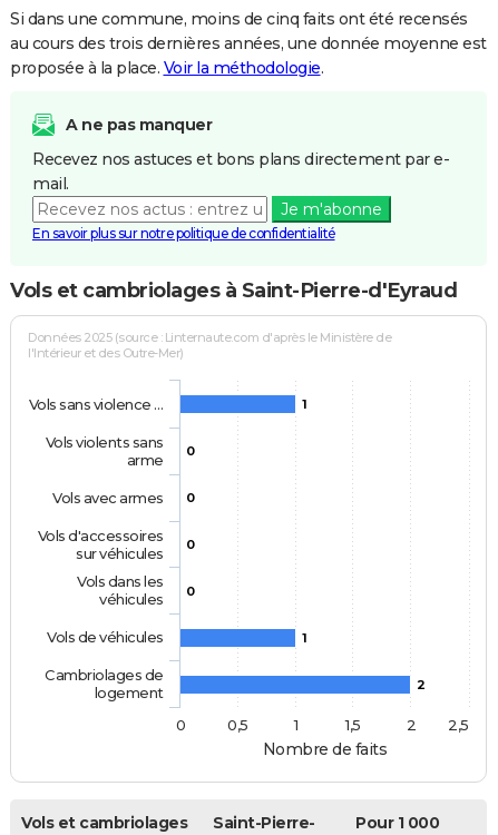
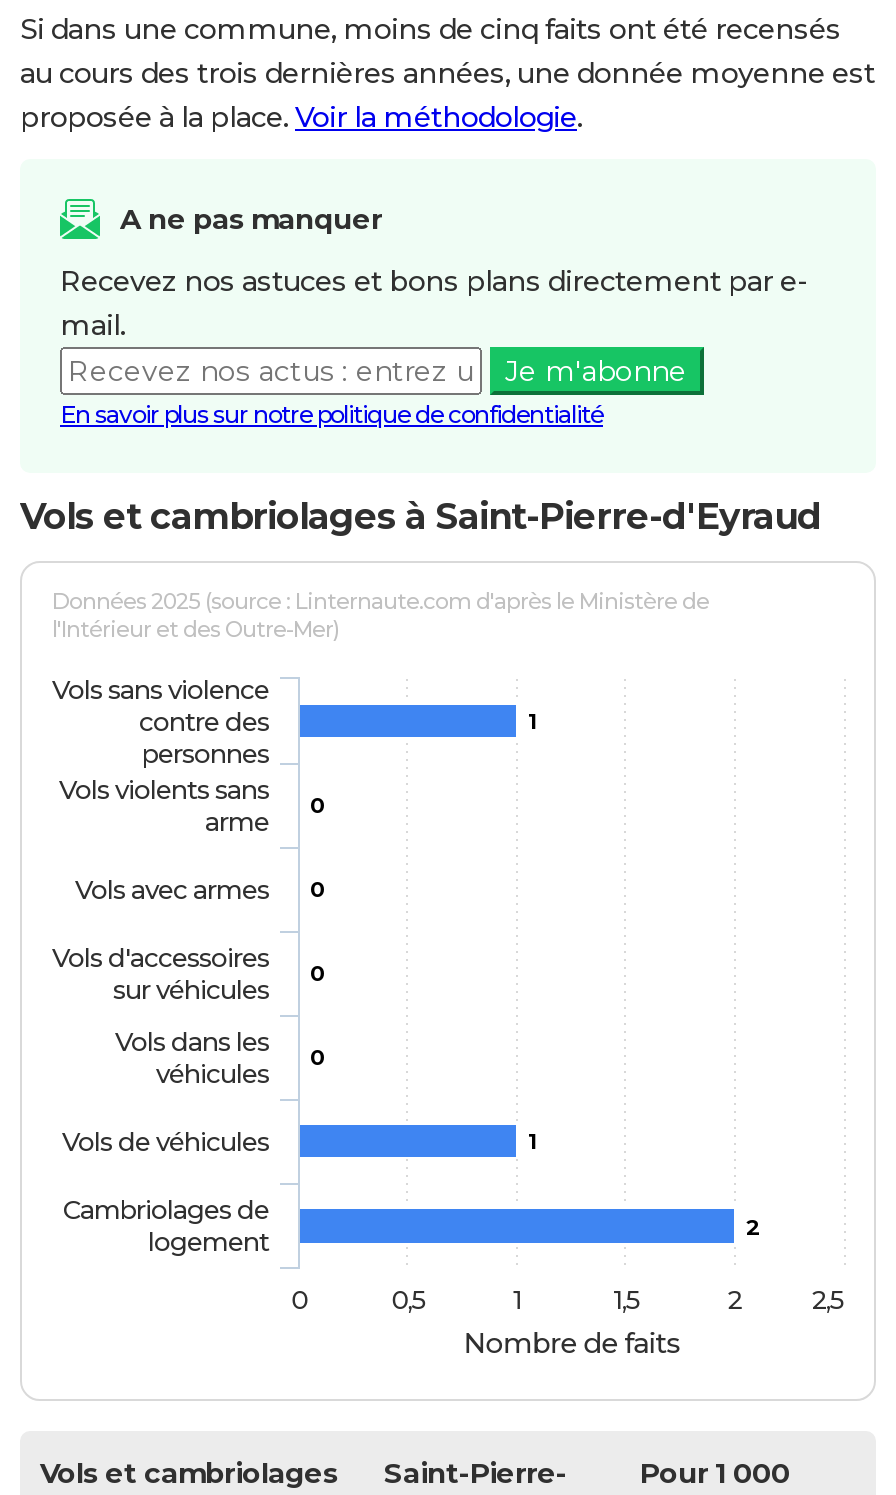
[28,395,164,413] Vols sans violence … -> [52,674,270,770] Vols sans violence | contre des | personnes

